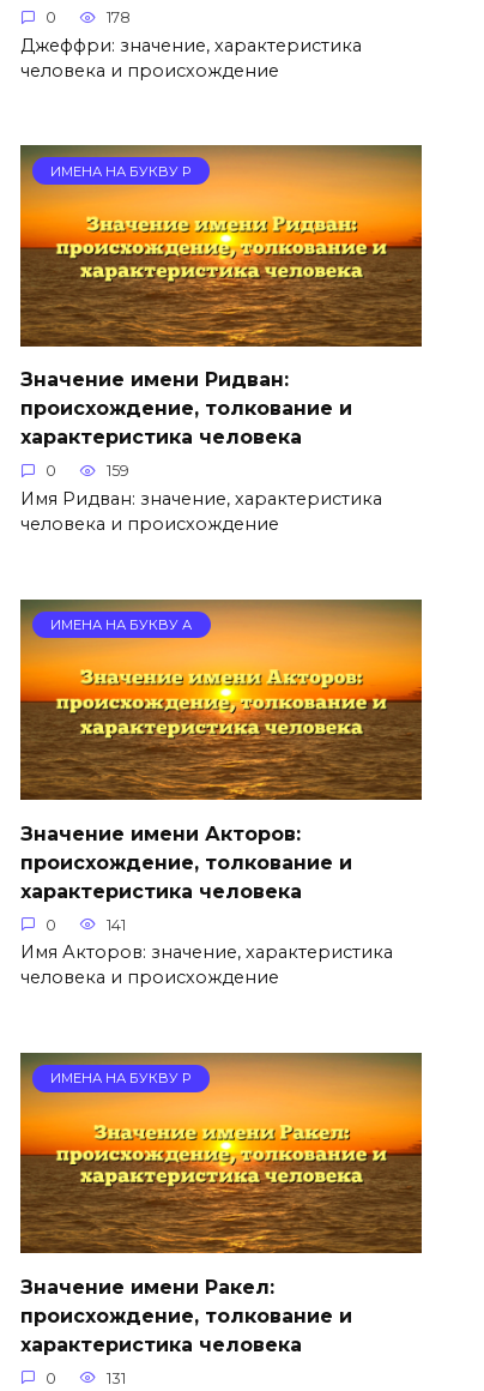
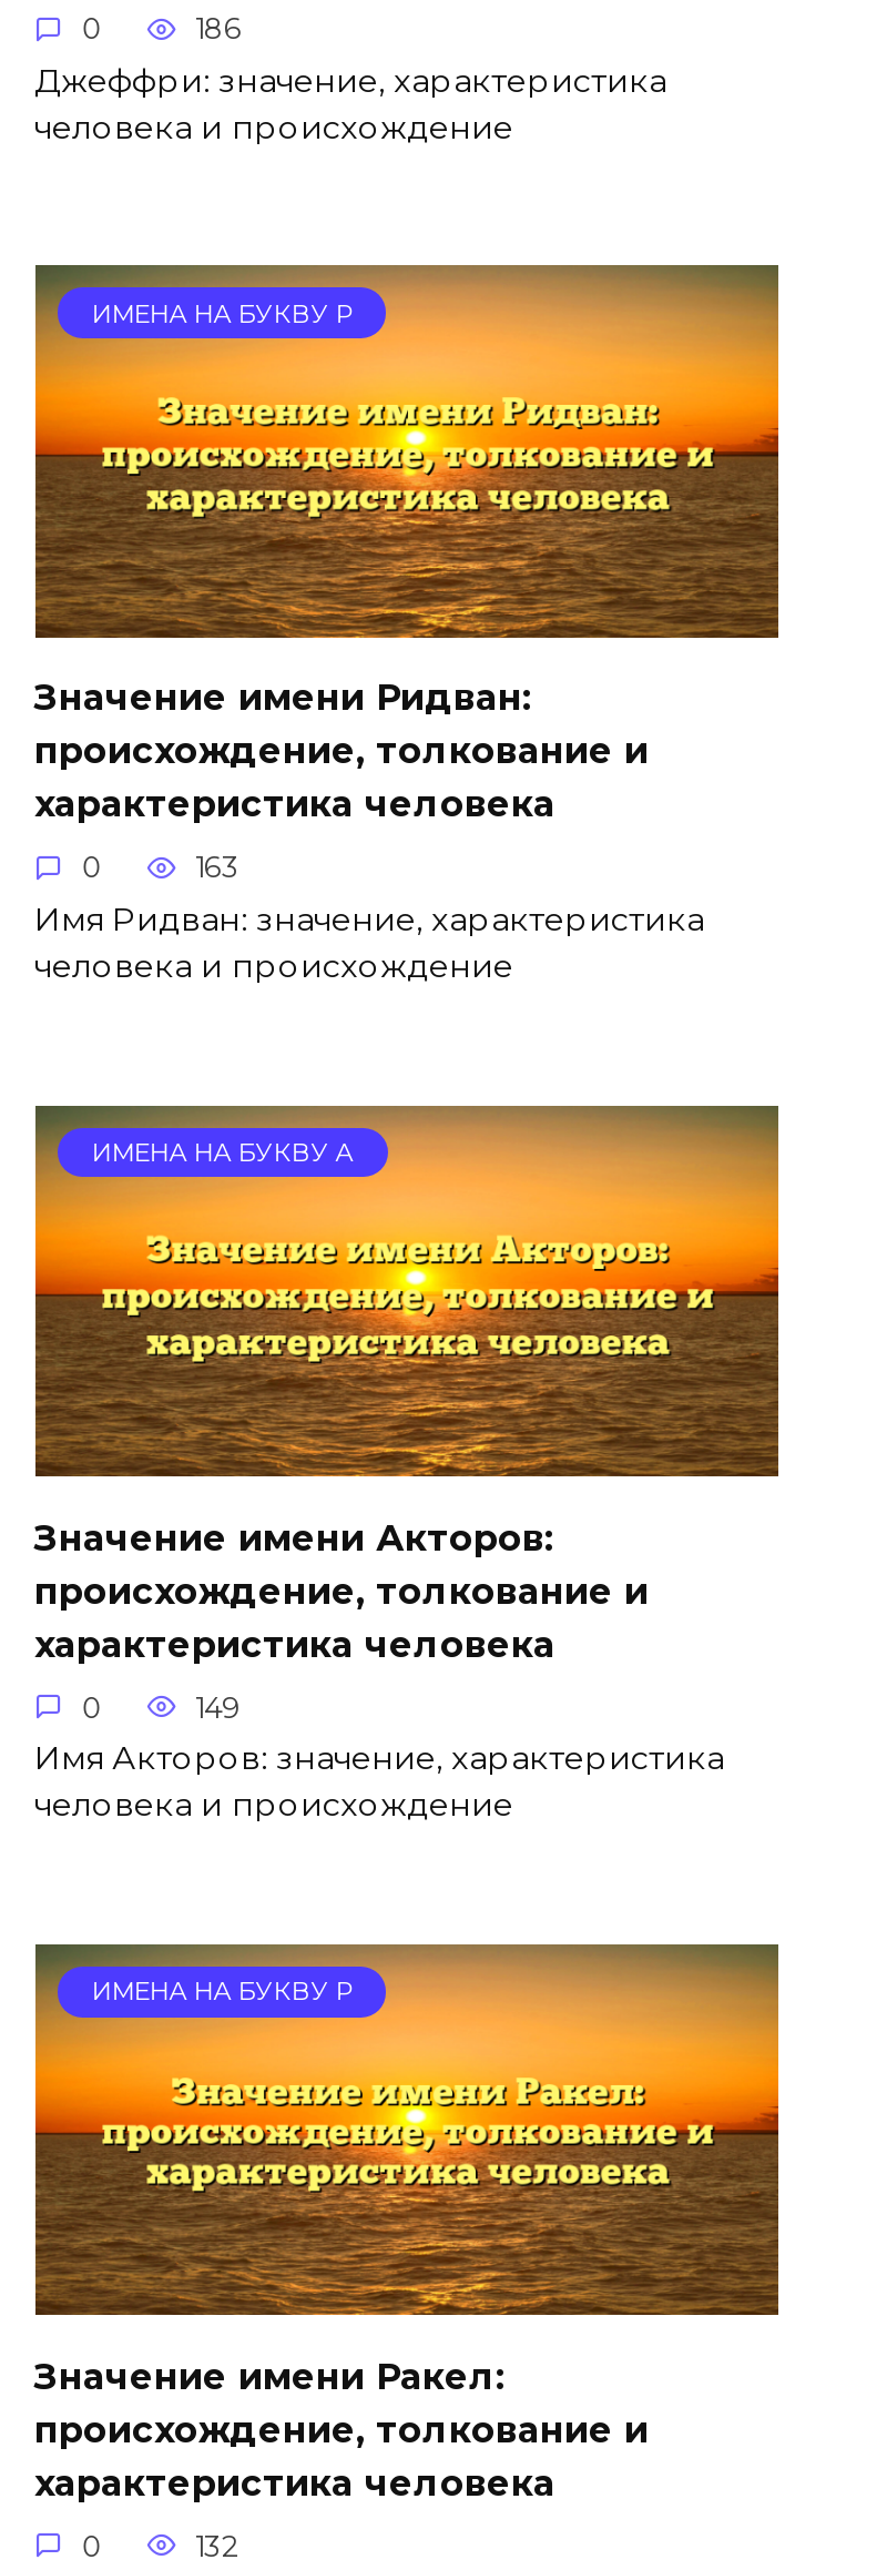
[107,9,131,27] 178 -> [195,12,242,46] 186
[107,462,129,480] 159 -> [195,852,239,885] 163
[107,916,126,934] 141 -> [195,1691,239,1724] 149
[107,1369,126,1387] 131 -> [195,2530,237,2563] 132

